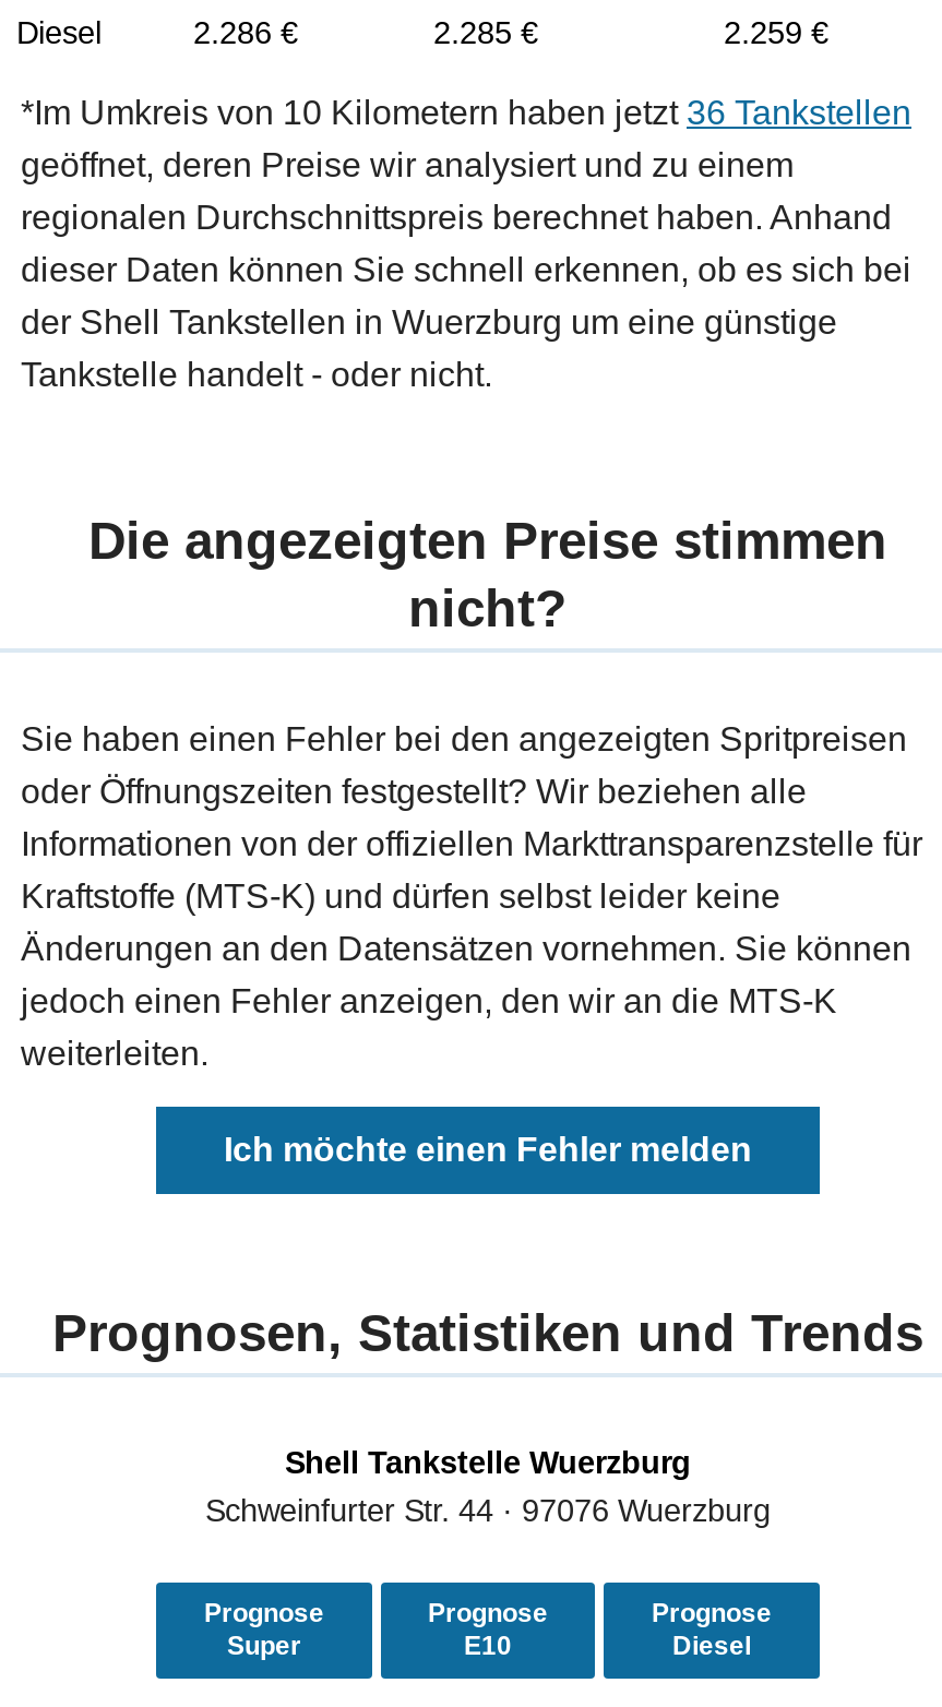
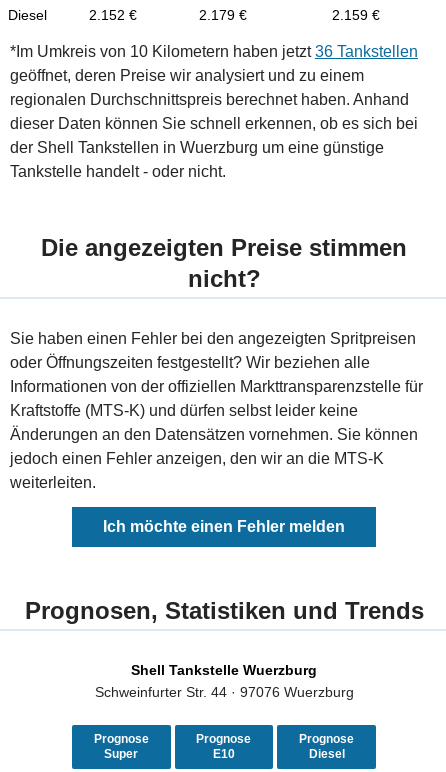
[193,15,298,50] 2.286 € -> [89,7,137,23] 2.152 €
[433,15,538,50] 2.285 € -> [199,7,247,23] 2.179 €
[724,15,828,50] 2.259 € -> [332,7,380,23] 2.159 €

